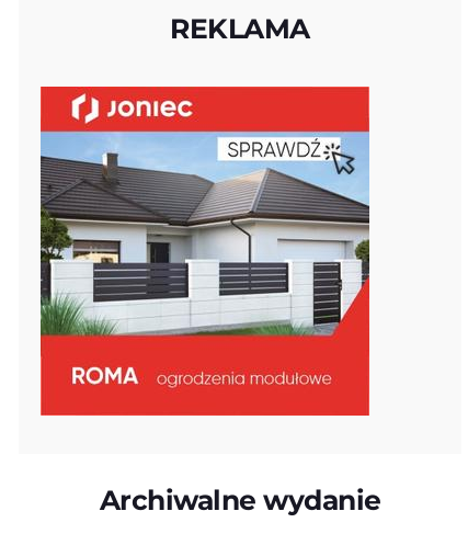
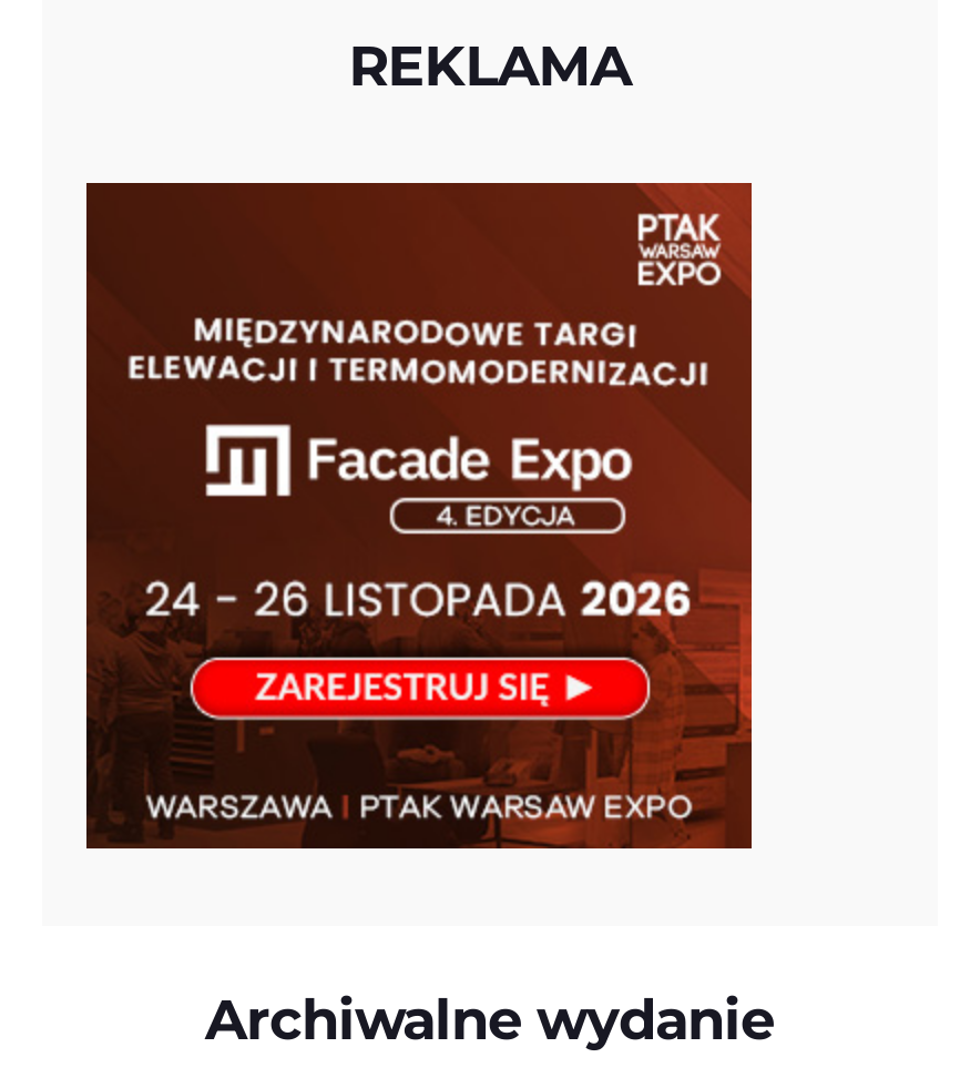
[39,86,370,417] [image] -> [84,181,754,851] [image]

